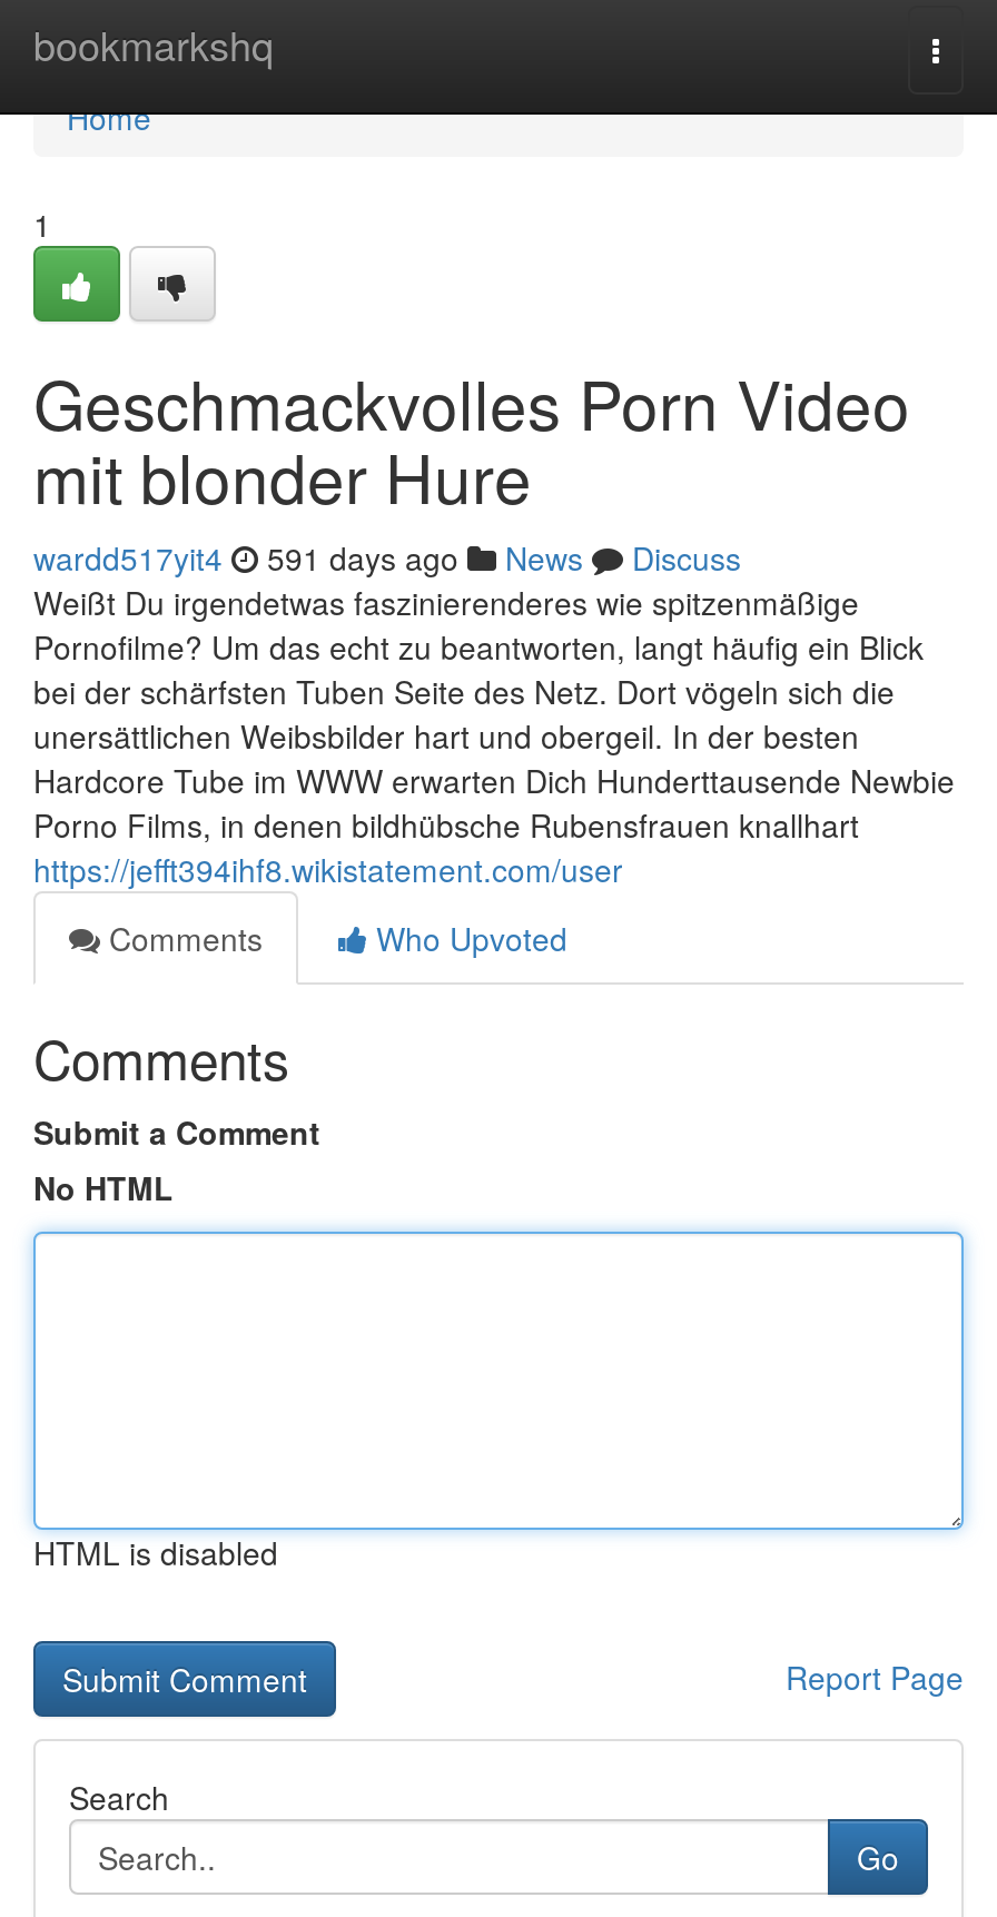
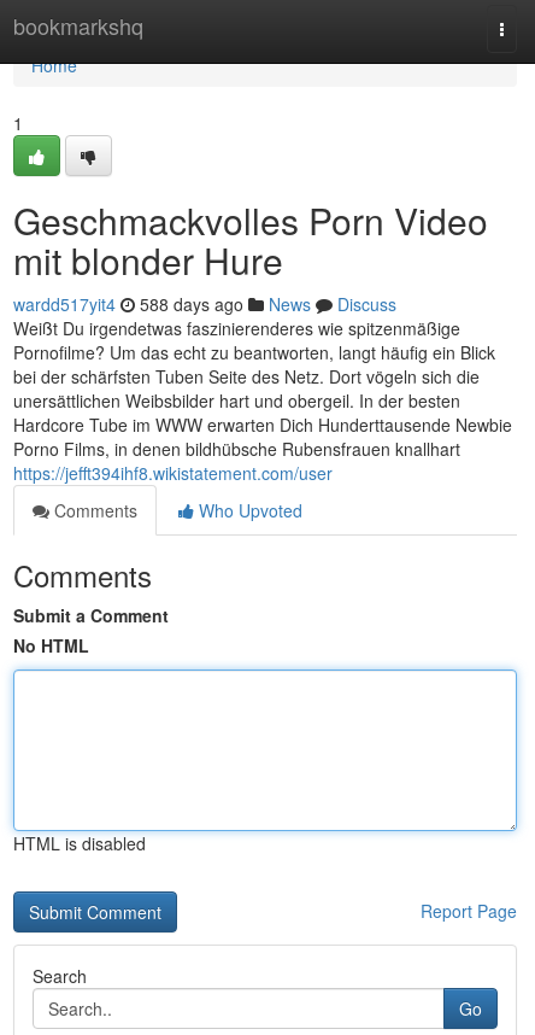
[33,535,741,580] wardd517yit4 591 days ago News Discuss -> [13,292,396,316] wardd517yit4 588 days ago News Discuss

